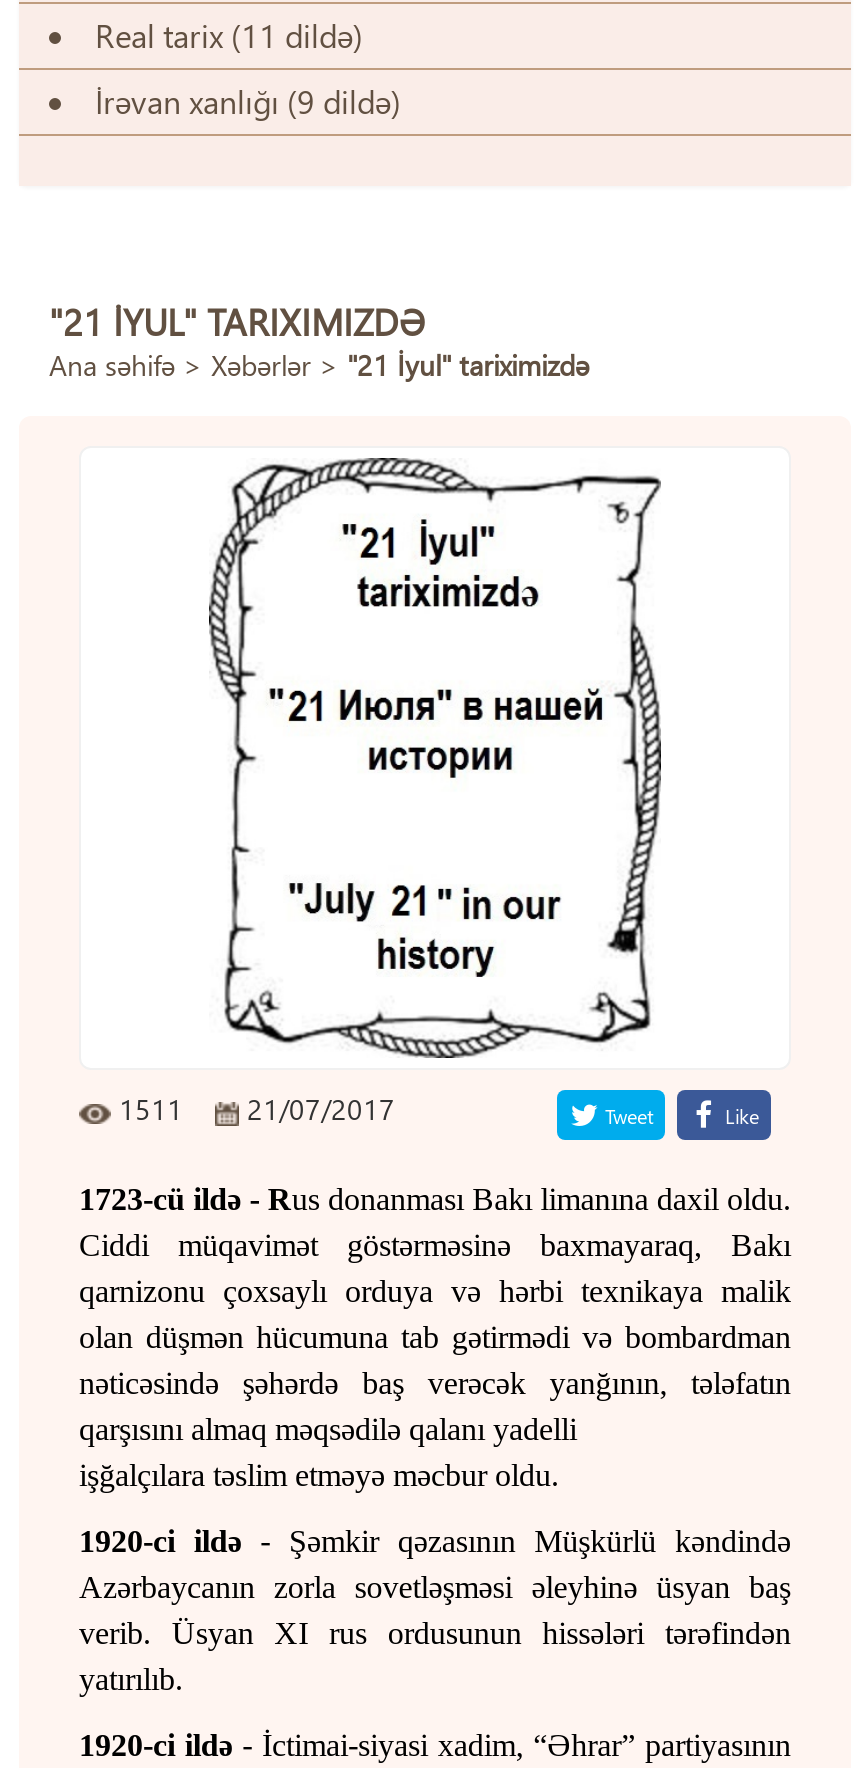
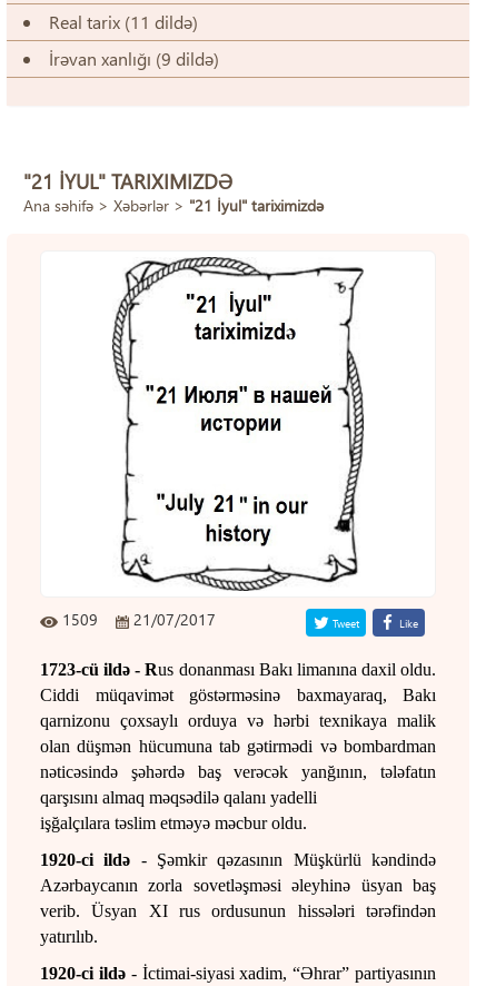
[111,1090,395,1128] 1511 21/07/2017 -> [58,609,216,630] 1509 21/07/2017

